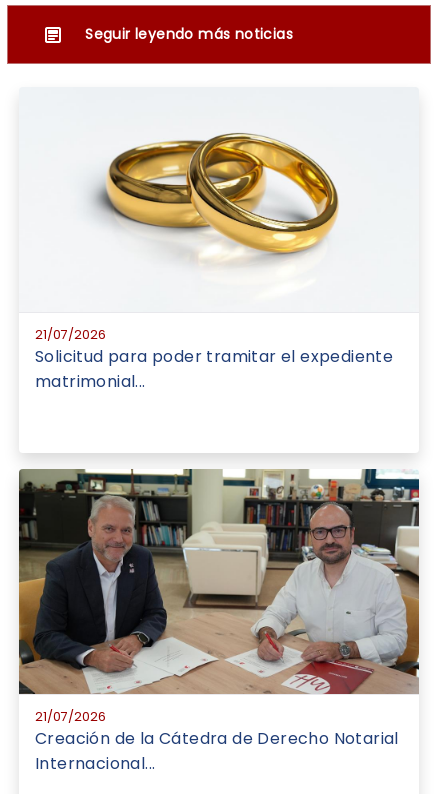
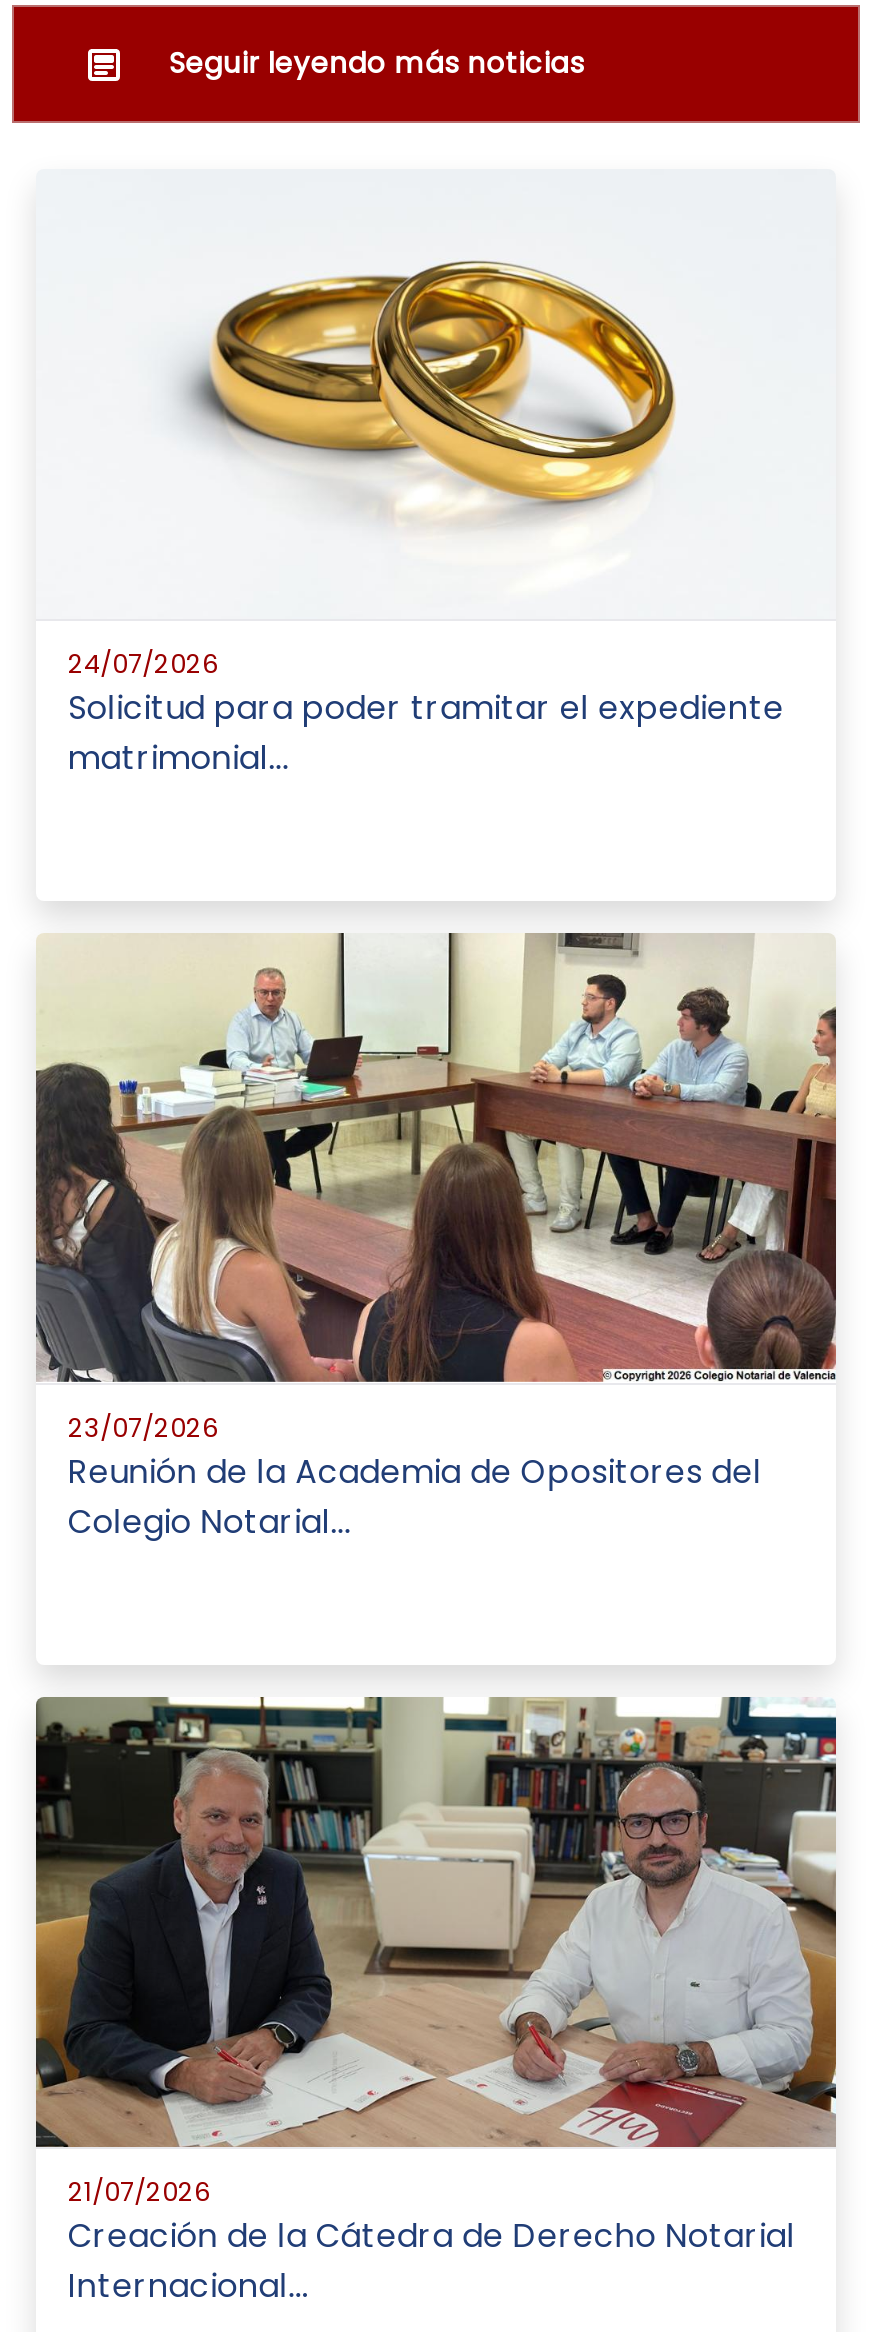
[35,326,106,343] 21/07/2026 -> [68,646,218,680] 24/07/2026
none -> [34,931,838,1544] [image] | 23/07/2026 | Reunión de la Academia de Opositores del | Colegio Notarial...

